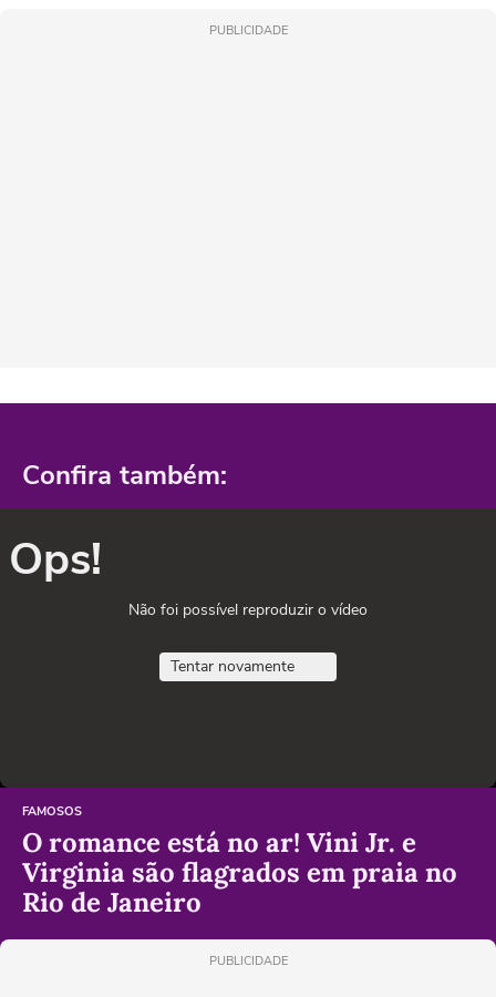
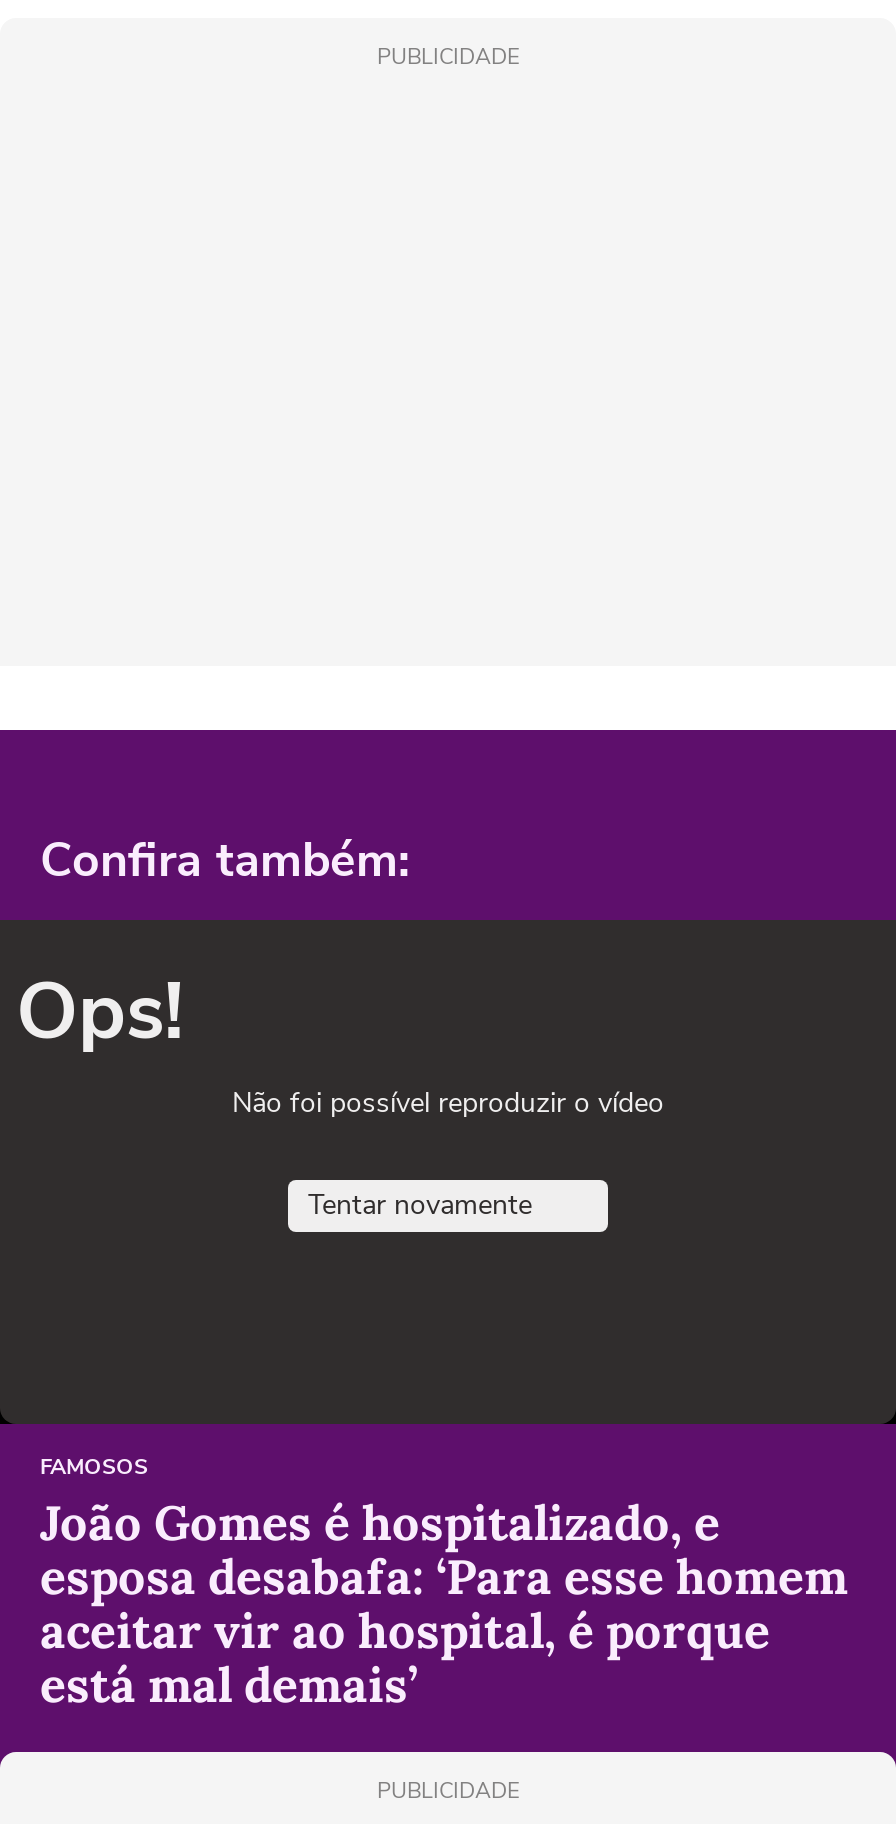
[22,825,457,919] O romance está no ar! Vini Jr. e | Virginia são flagrados em praia no | Rio de Janeiro -> [40,1493,848,1717] João Gomes é hospitalizado, e | esposa desabafa: ‘Para esse homem | aceitar vir ao hospital, é porque | está mal demais’

